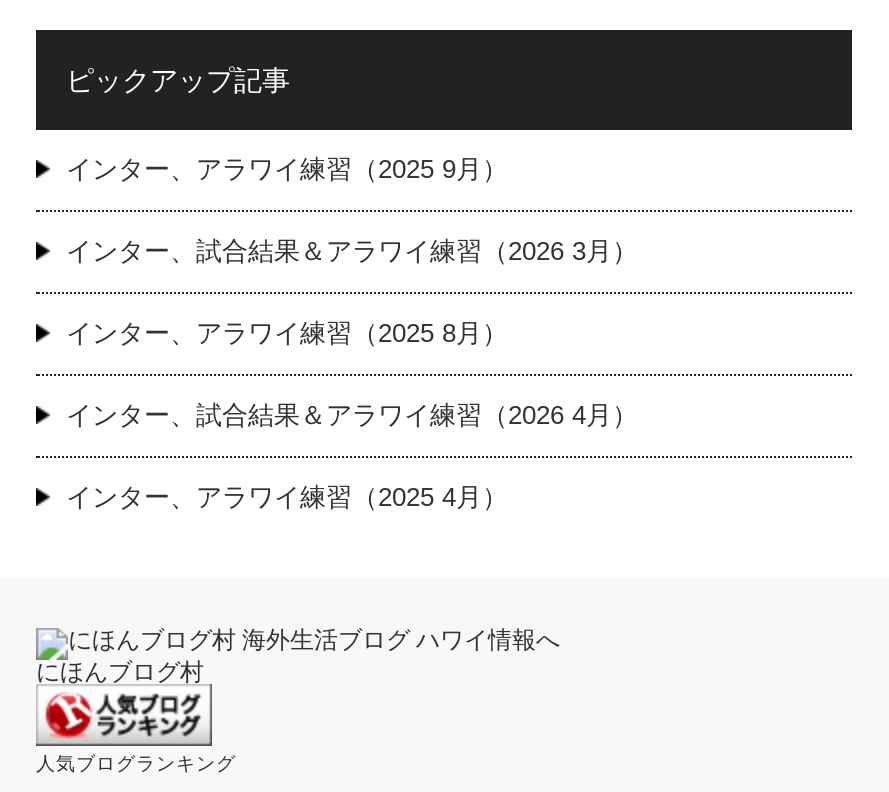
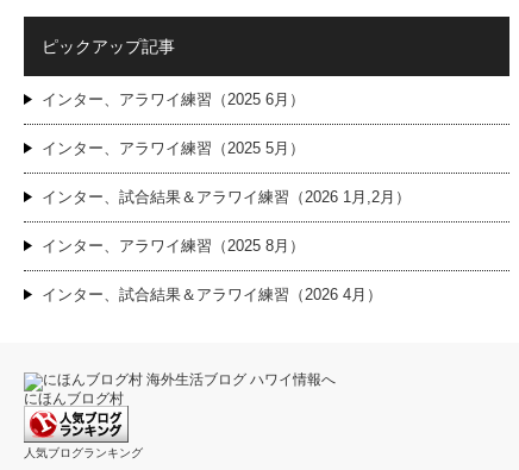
[66,154,638,266] インター、アラワイ練習（2025 9月） | インター、試合結果＆アラワイ練習（2026 3月） -> [42,90,411,206] インター、アラワイ練習（2025 6月） | インター、アラワイ練習（2025 5月） | インター、試合結果＆アラワイ練習（2026 1月,2月）
moved [66,318,638,430] -> [42,237,382,303]: インター、アラワイ練習（2025 8月） | インター、試合結果＆アラワイ練習（2026 4月）
[66,482,508,512] インター、アラワイ練習（2025 4月） -> none

